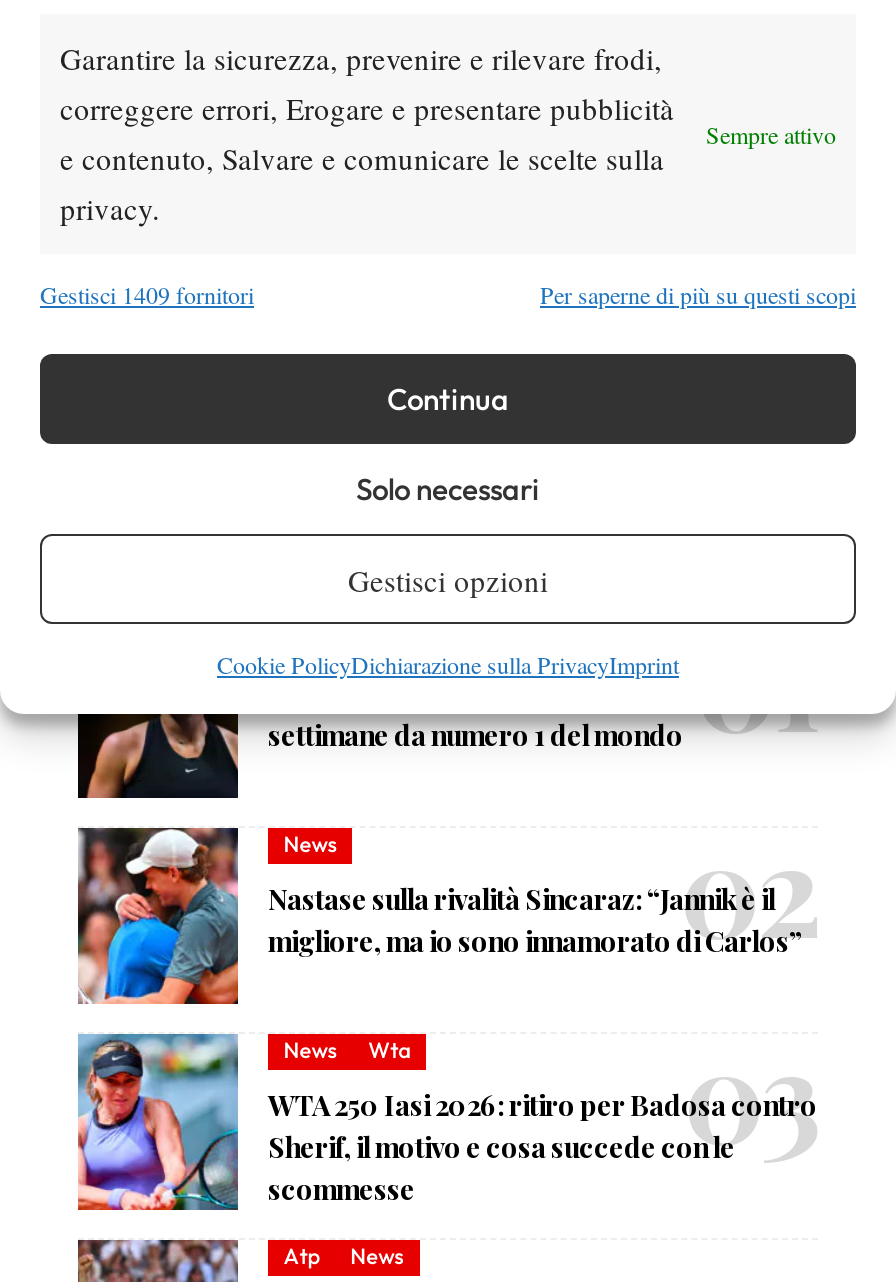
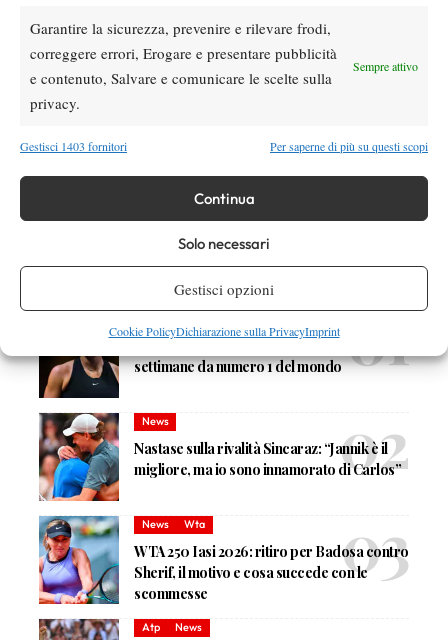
[40,278,254,310] Gestisci 1409 fornitori -> [20,138,127,154] Gestisci 1403 fornitori

